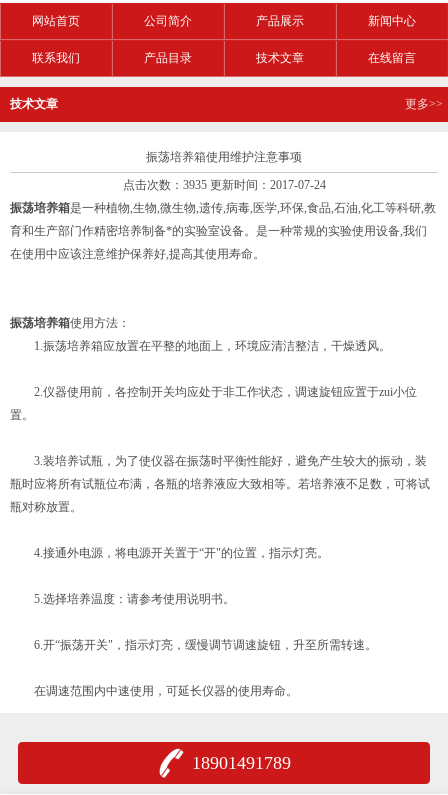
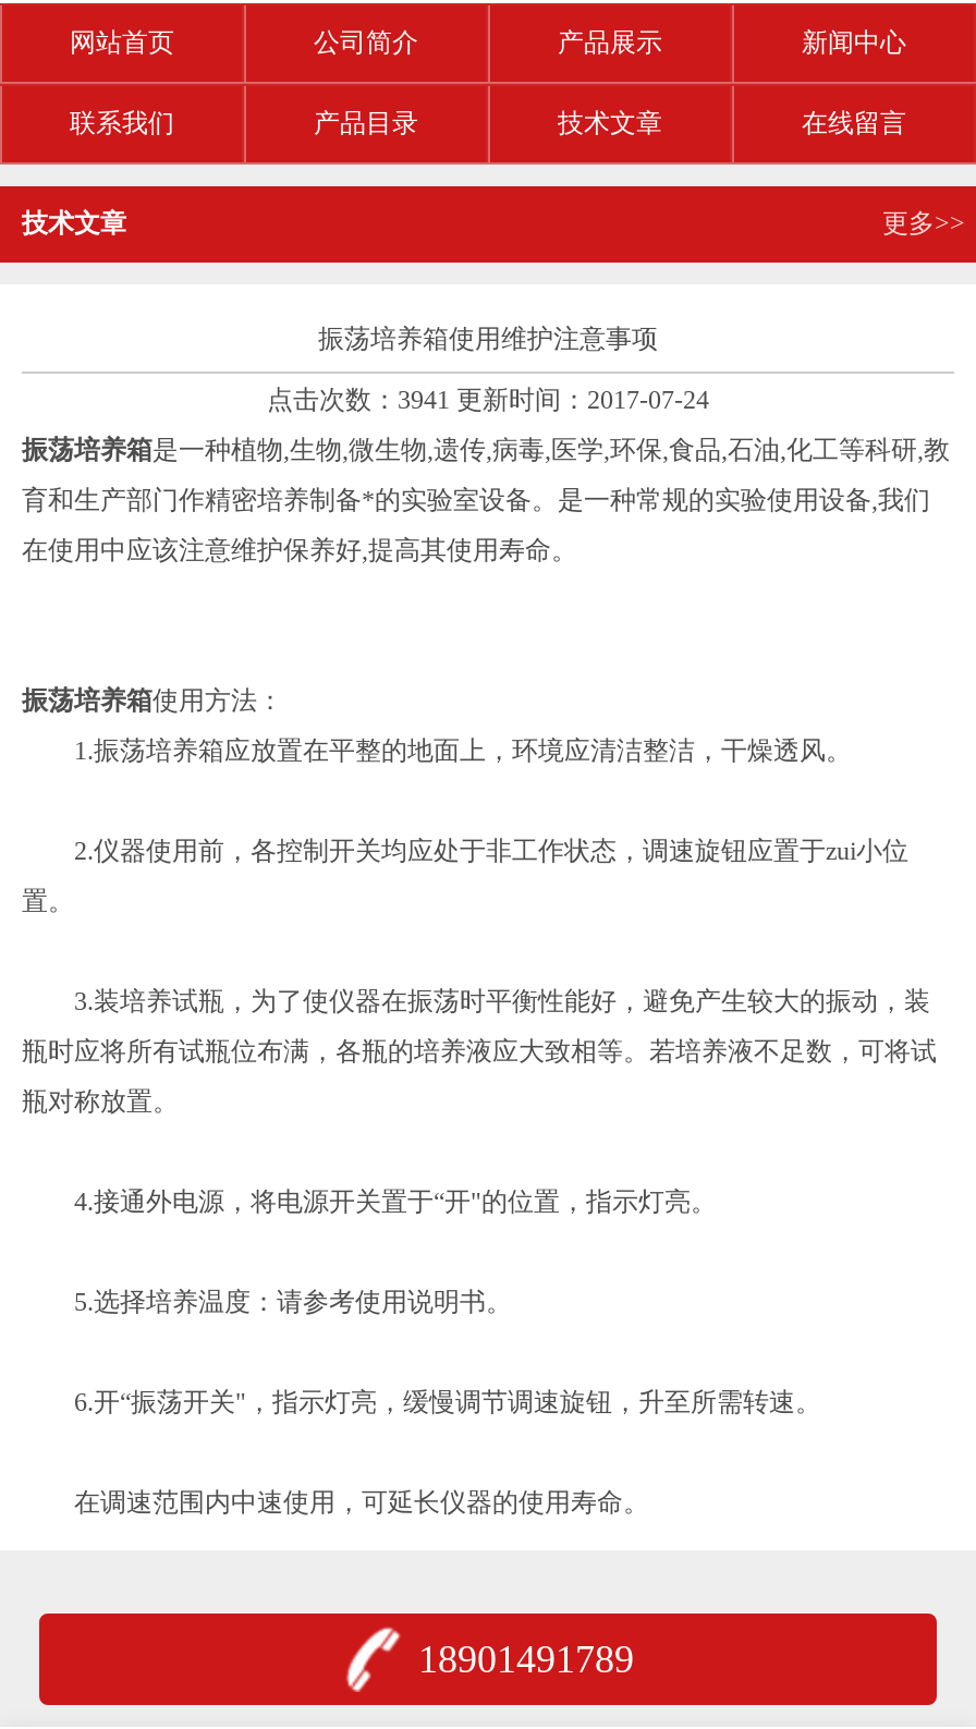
[122,178,325,192] 点击次数：3935 更新时间：2017-07-24 -> [267,385,709,415] 点击次数：3941 更新时间：2017-07-24

